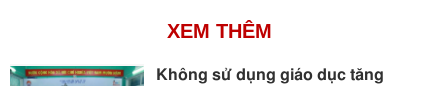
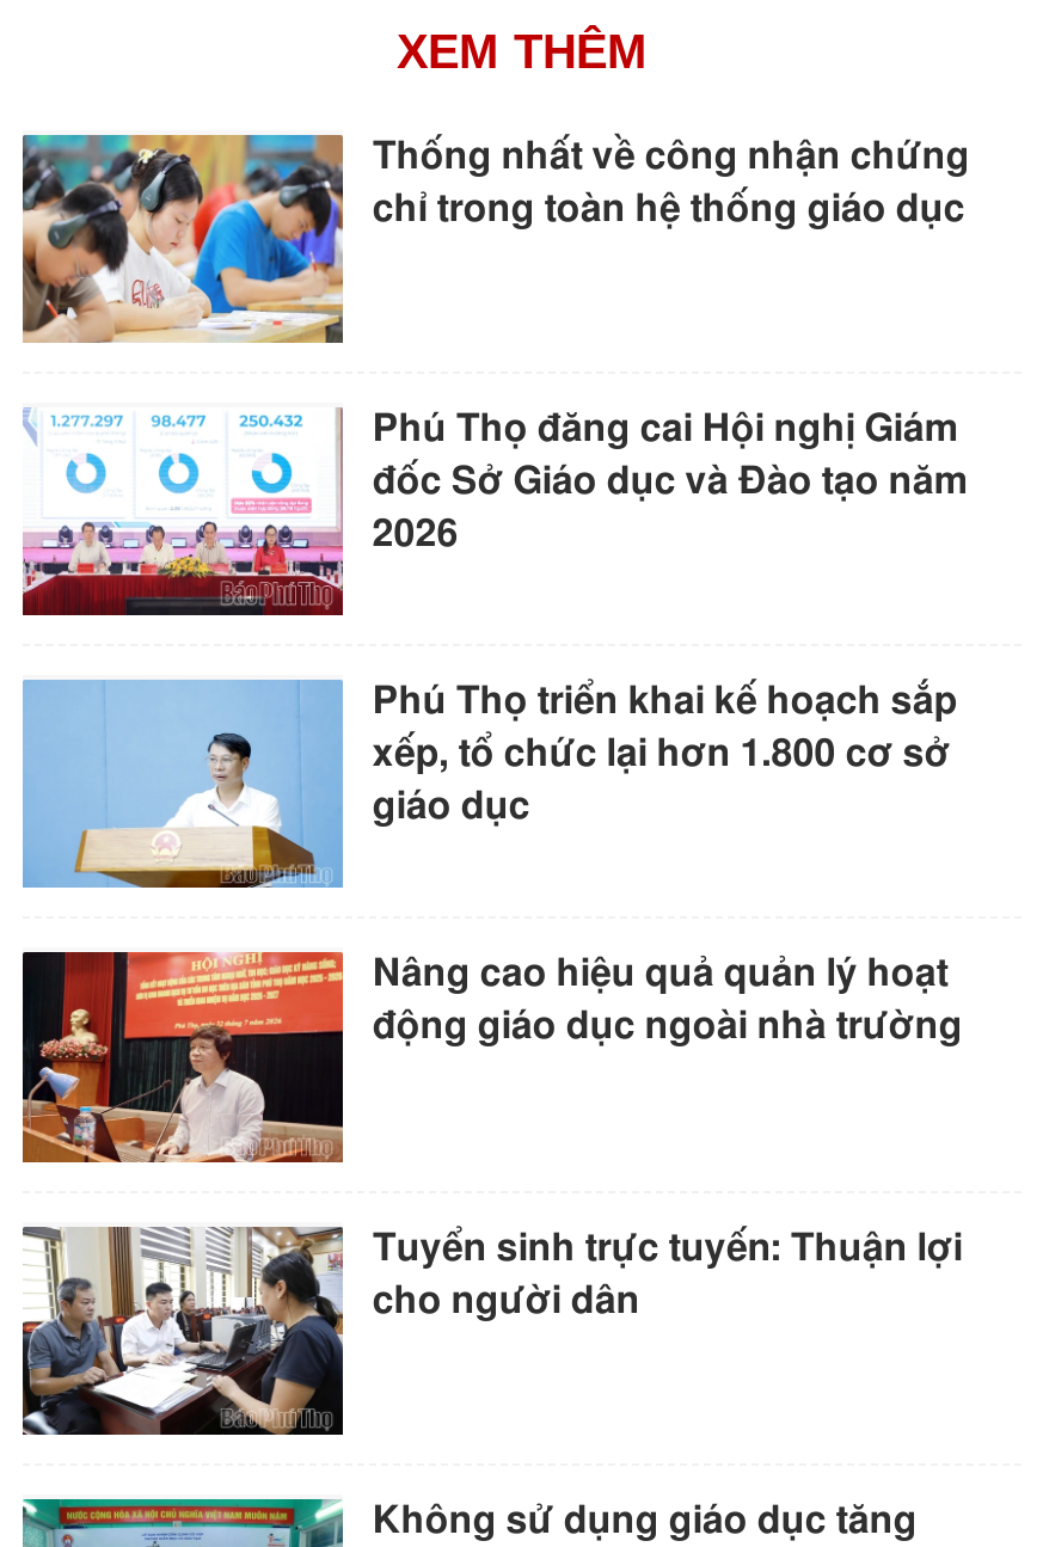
none -> [20,133,970,345] [image] | Thống nhất về công nhận chứng | chỉ trong toàn hệ thống giáo dục
none -> [20,407,967,618] [image] | Phú Thọ đăng cai Hội nghị Giám | đốc Sở Giáo dục và Đào tạo năm | 2026
none -> [20,950,962,1165] [image] | Nâng cao hiệu quả quản lý hoạt | động giáo dục ngoài nhà trường
none -> [20,1224,962,1437] [image] | Tuyển sinh trực tuyến: Thuận lợi | cho người dân
none -> [23,677,958,890] [image] | Phú Thọ triển khai kế hoạch sắp | xếp, tổ chức lại hơn 1.800 cơ sở | giáo dục

